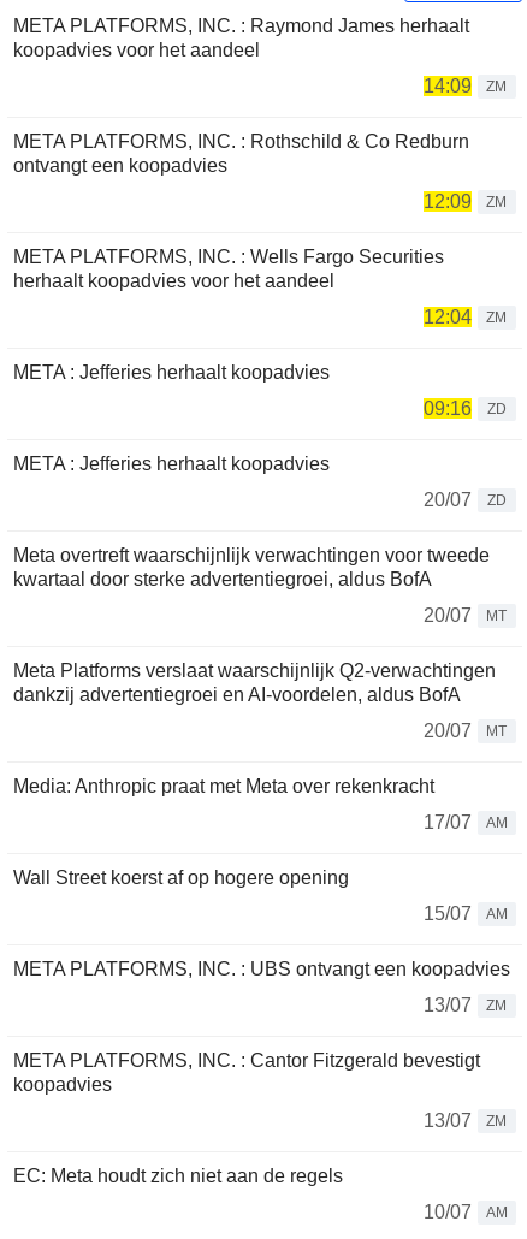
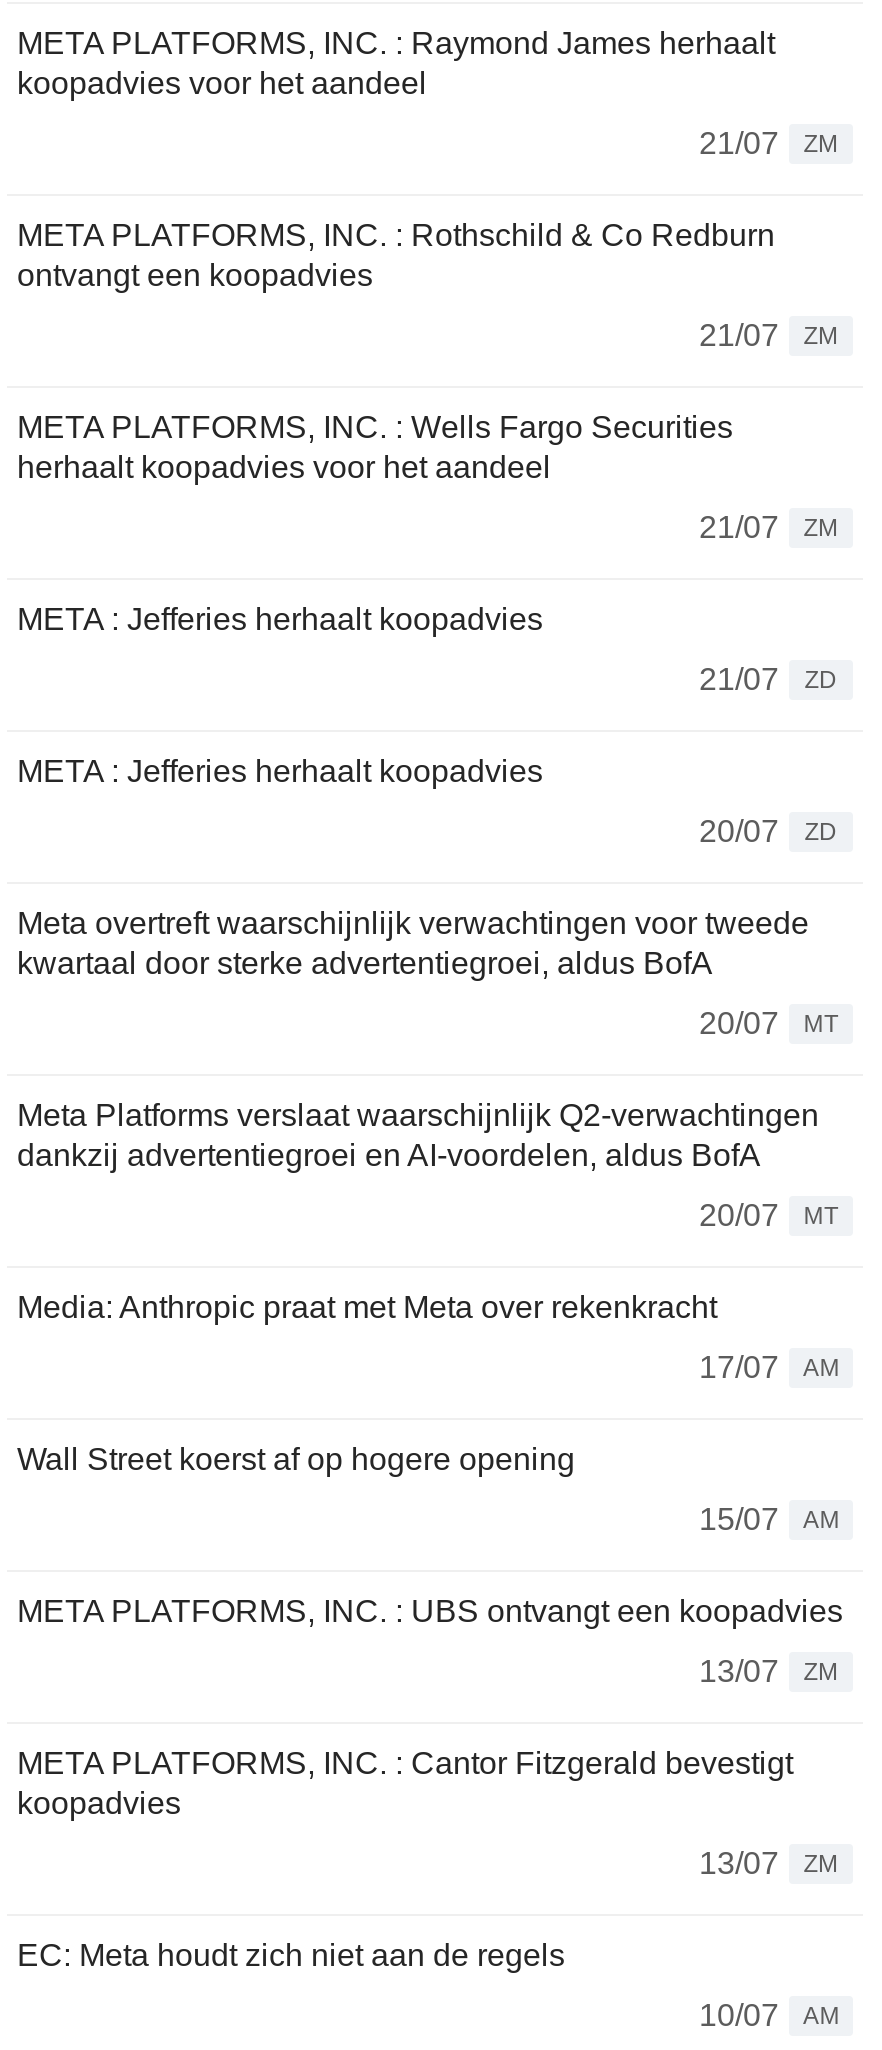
[424,76,507,96] 14:09 ZM -> [699,126,838,160] 21/07 ZM
[424,192,507,212] 12:09 ZM -> [699,318,838,352] 21/07 ZM
[424,307,507,327] 12:04 ZM -> [699,510,838,544] 21/07 ZM
[424,398,507,419] 09:16 ZD -> [699,662,837,696] 21/07 ZD

